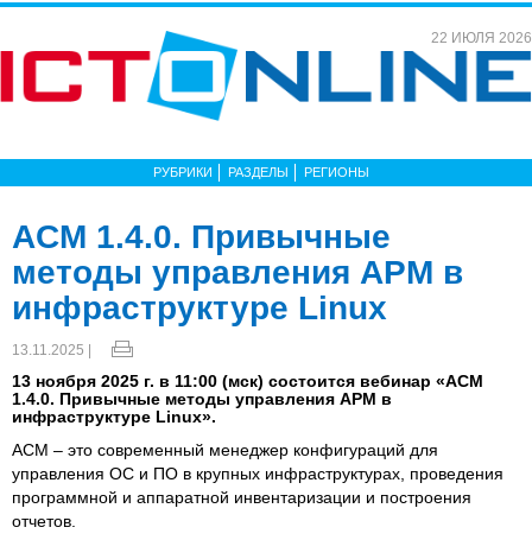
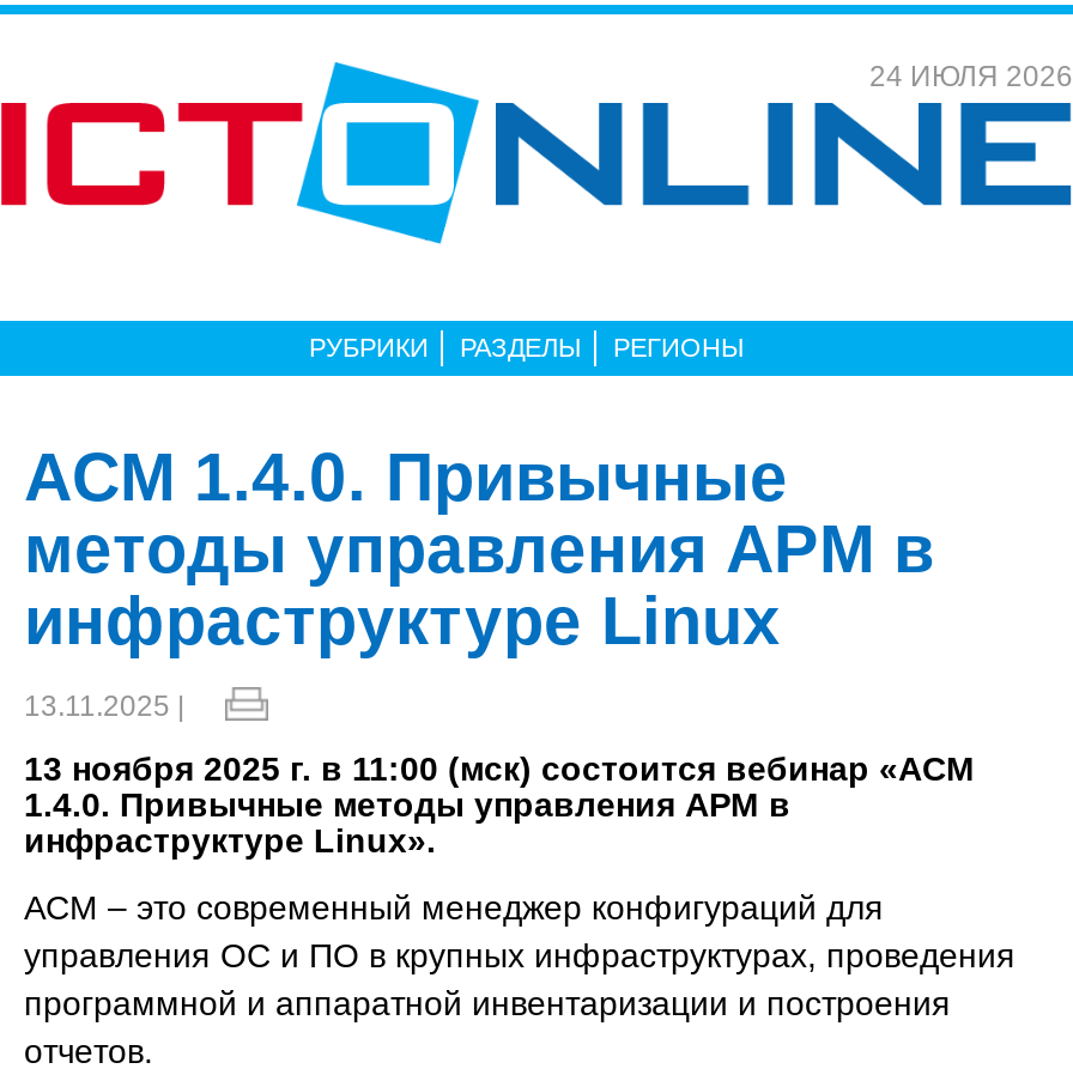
[431,30,532,46] 22 ИЮЛЯ 2026 -> [869,60,1073,93] 24 ИЮЛЯ 2026

